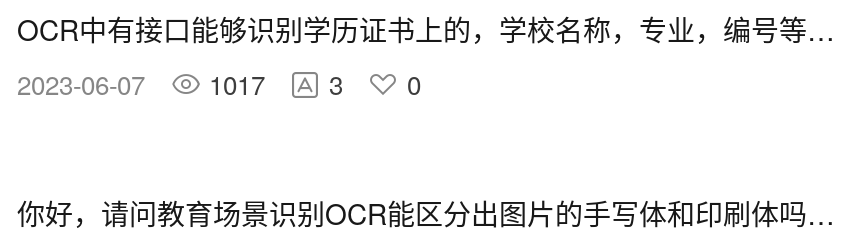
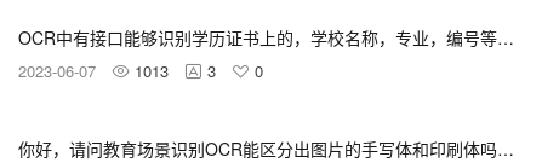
[17,65,421,103] 2023-06-07 1017 3 0 -> [18,59,263,82] 2023-06-07 1013 3 0

